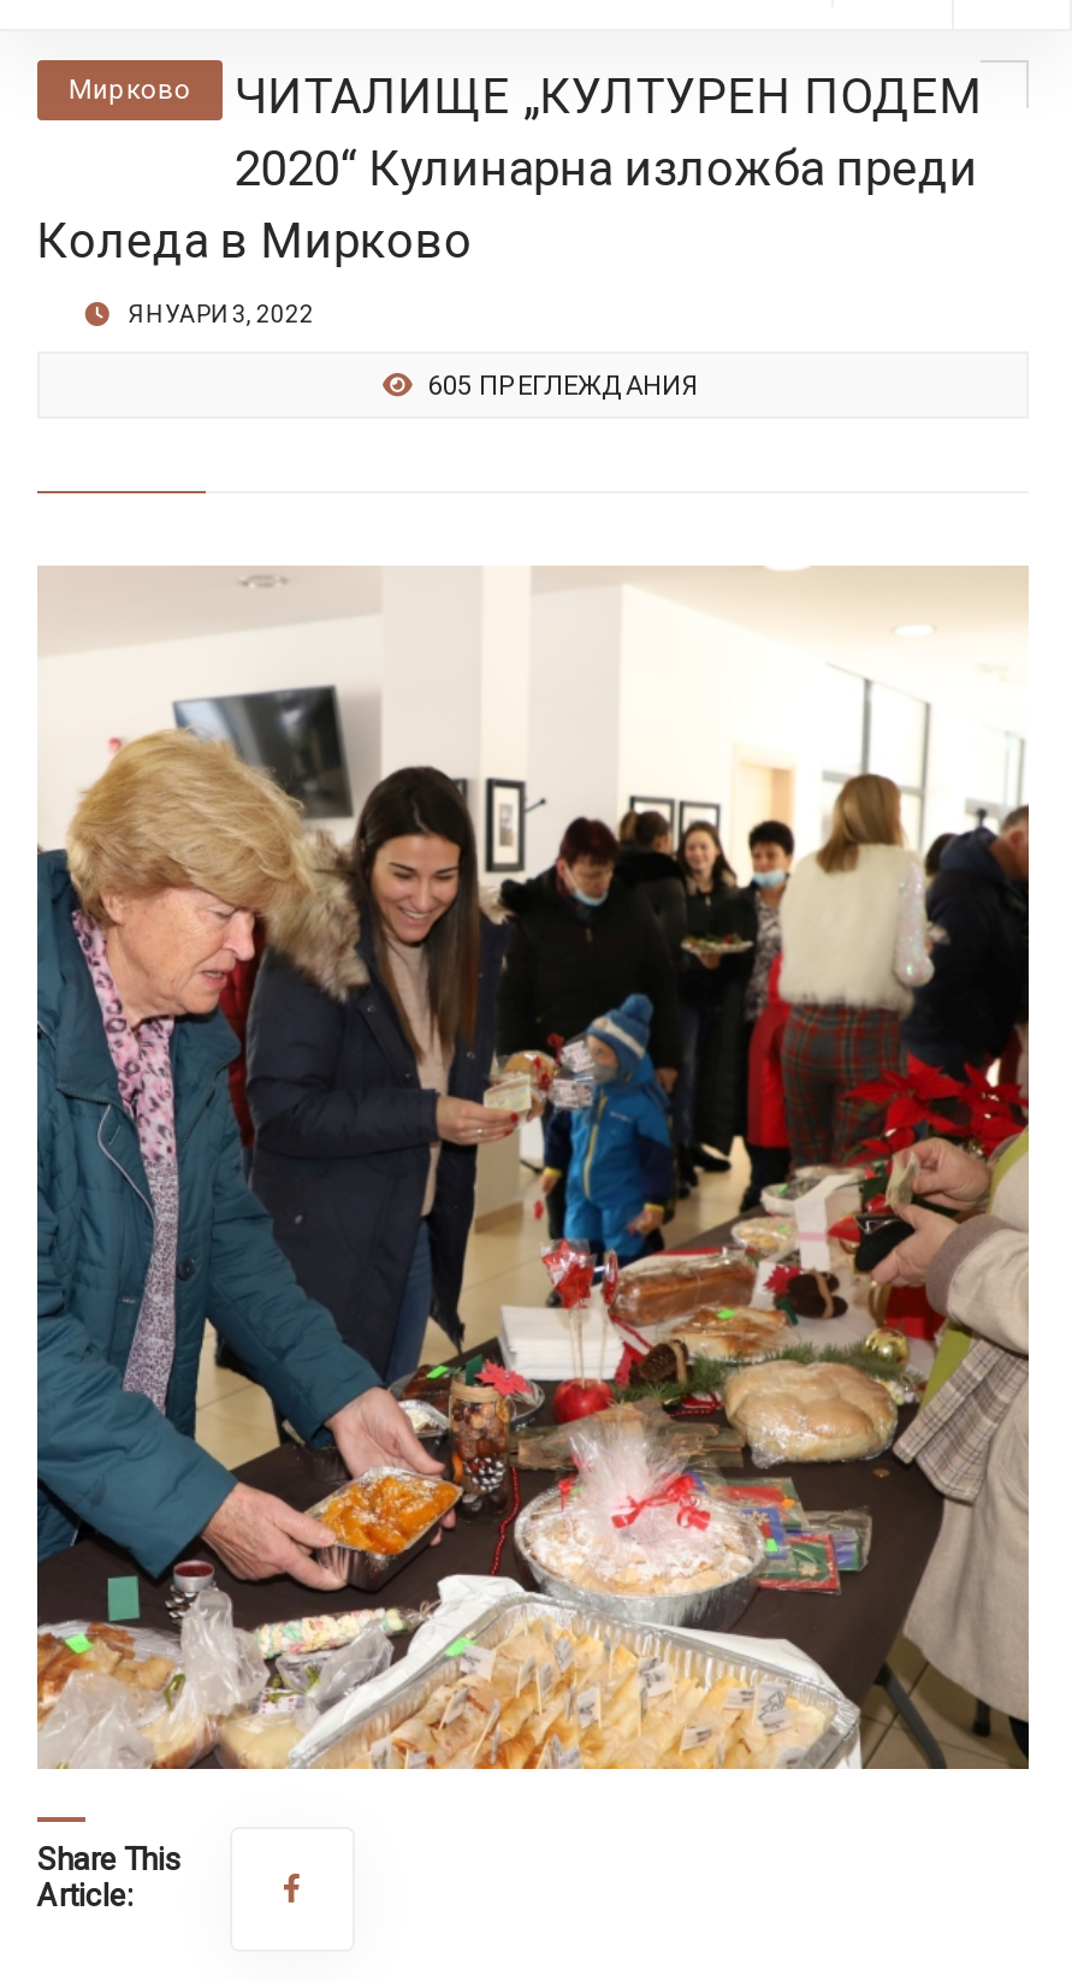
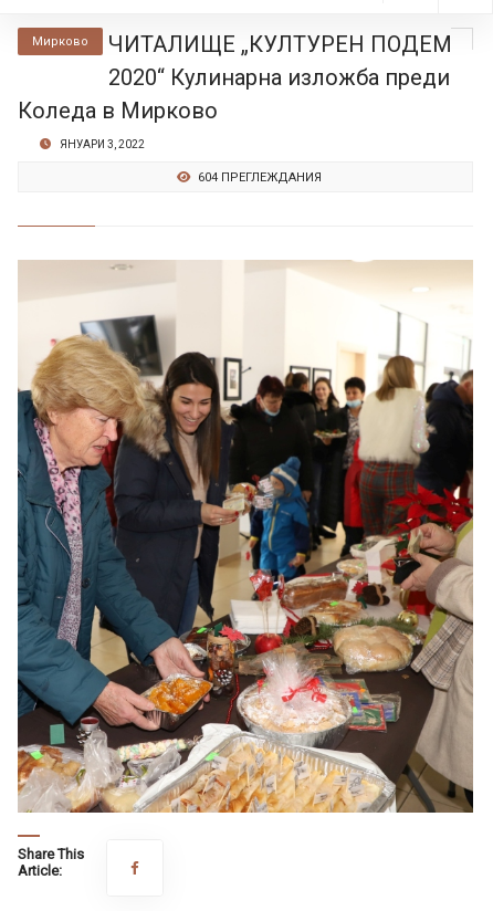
[421,372,698,403] 605 ПРЕГЛЕЖДАНИЯ -> [194,171,321,185] 604 ПРЕГЛЕЖДАНИЯ

